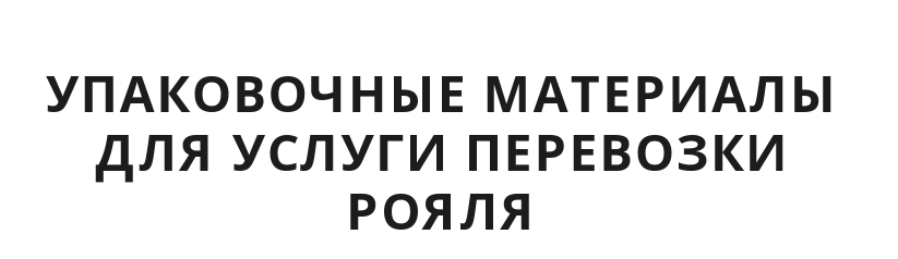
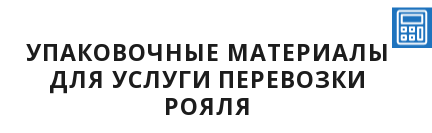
none -> [391,6,429,49] [image]

